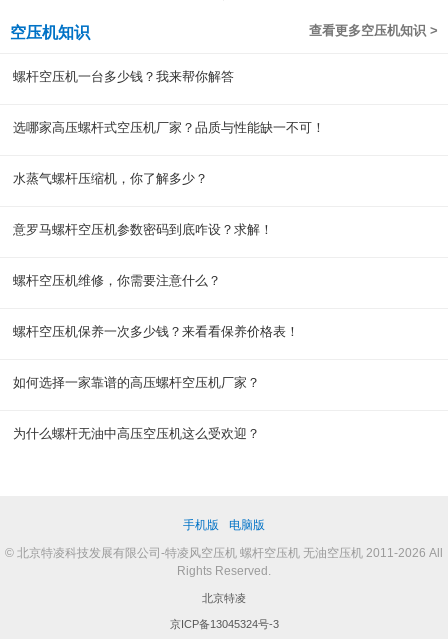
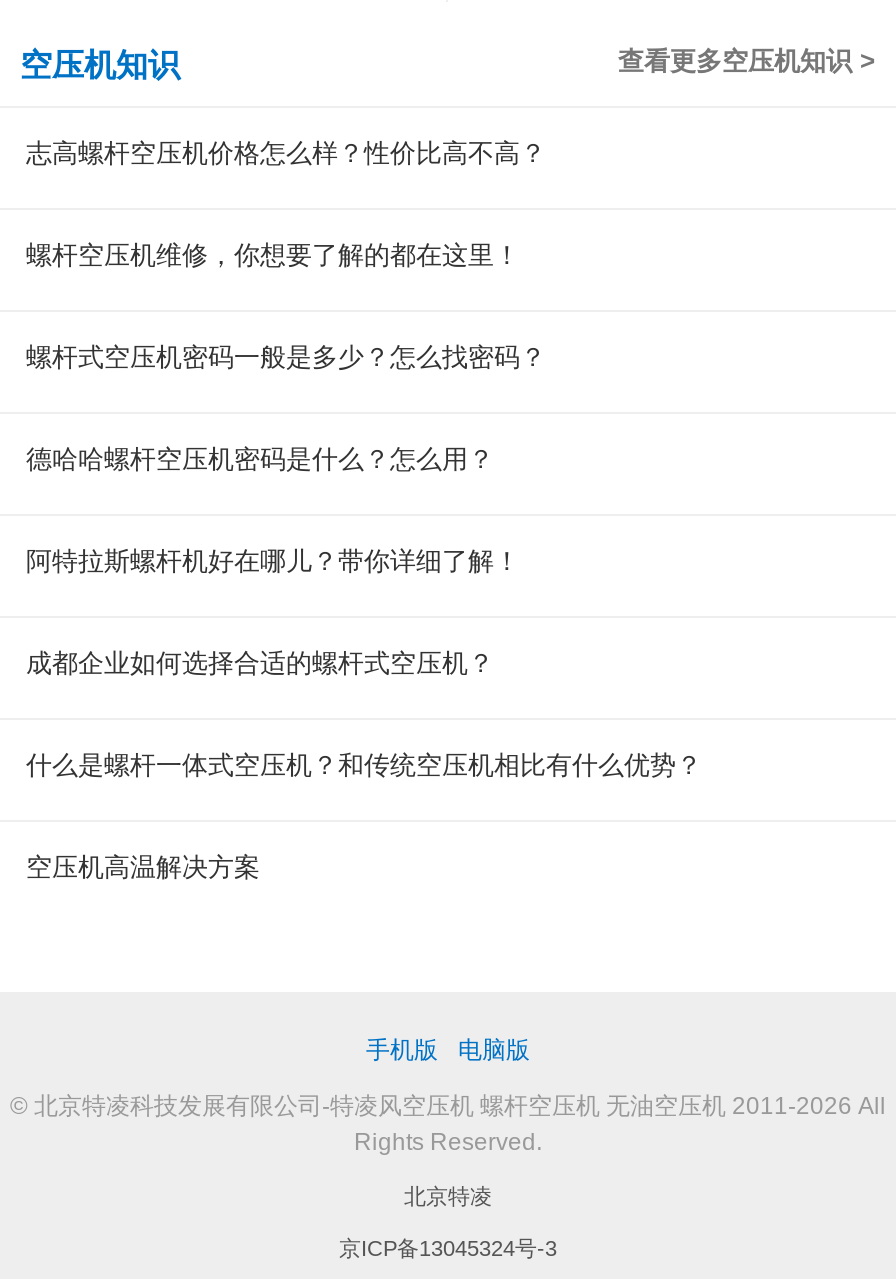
[13,69,234,84] 螺杆空压机一台多少钱？我来帮你解答 -> [26,138,546,168] 志高螺杆空压机价格怎么样？性价比高不高？
[13,120,325,135] 选哪家高压螺杆式空压机厂家？品质与性能缺一不可！ -> [26,240,520,270] 螺杆空压机维修，你想要了解的都在这里！
[13,171,208,186] 水蒸气螺杆压缩机，你了解多少？ -> [26,342,546,372] 螺杆式空压机密码一般是多少？怎么找密码？
[13,222,273,237] 意罗马螺杆空压机参数密码到底咋设？求解！ -> [26,444,494,474] 德哈哈螺杆空压机密码是什么？怎么用？
[13,273,221,288] 螺杆空压机维修，你需要注意什么？ -> [26,546,520,576] 阿特拉斯螺杆机好在哪儿？带你详细了解！
[13,324,299,339] 螺杆空压机保养一次多少钱？来看看保养价格表！ -> [26,648,494,678] 成都企业如何选择合适的螺杆式空压机？
[13,375,260,390] 如何选择一家靠谱的高压螺杆空压机厂家？ -> [26,750,702,780] 什么是螺杆一体式空压机？和传统空压机相比有什么优势？
[13,426,260,441] 为什么螺杆无油中高压空压机这么受欢迎？ -> [26,852,260,882] 空压机高温解决方案

